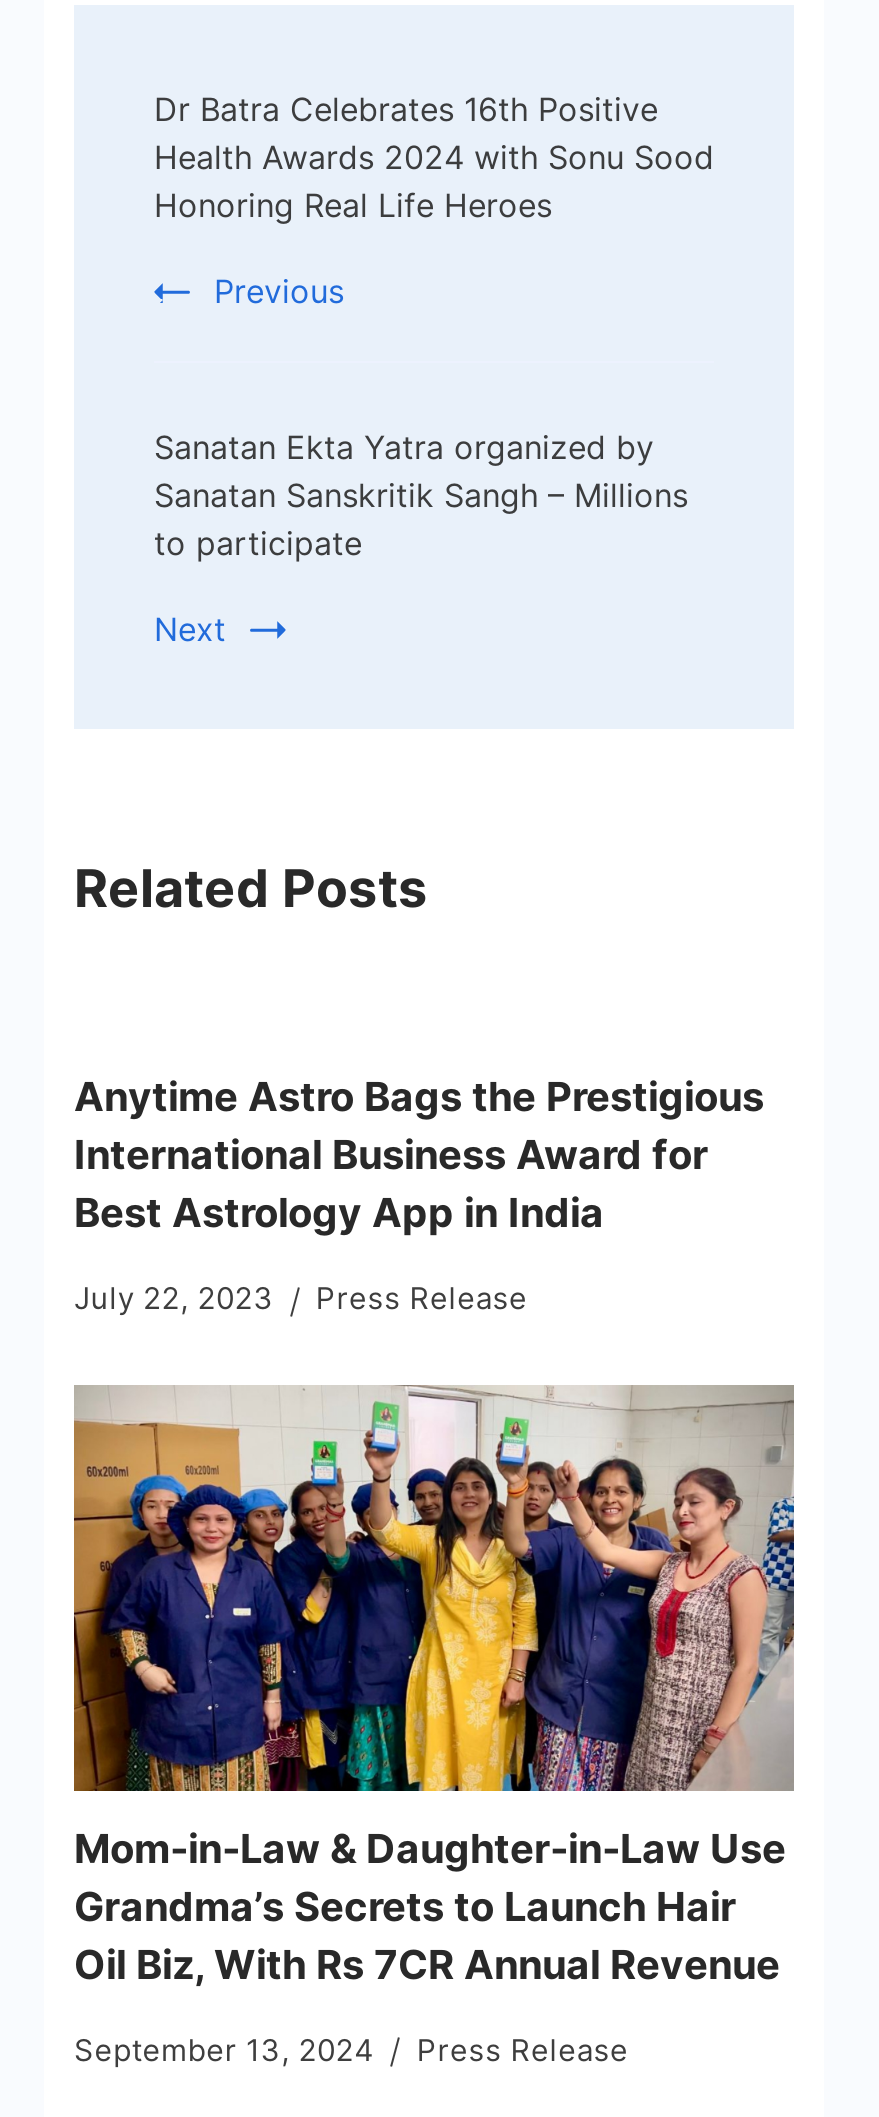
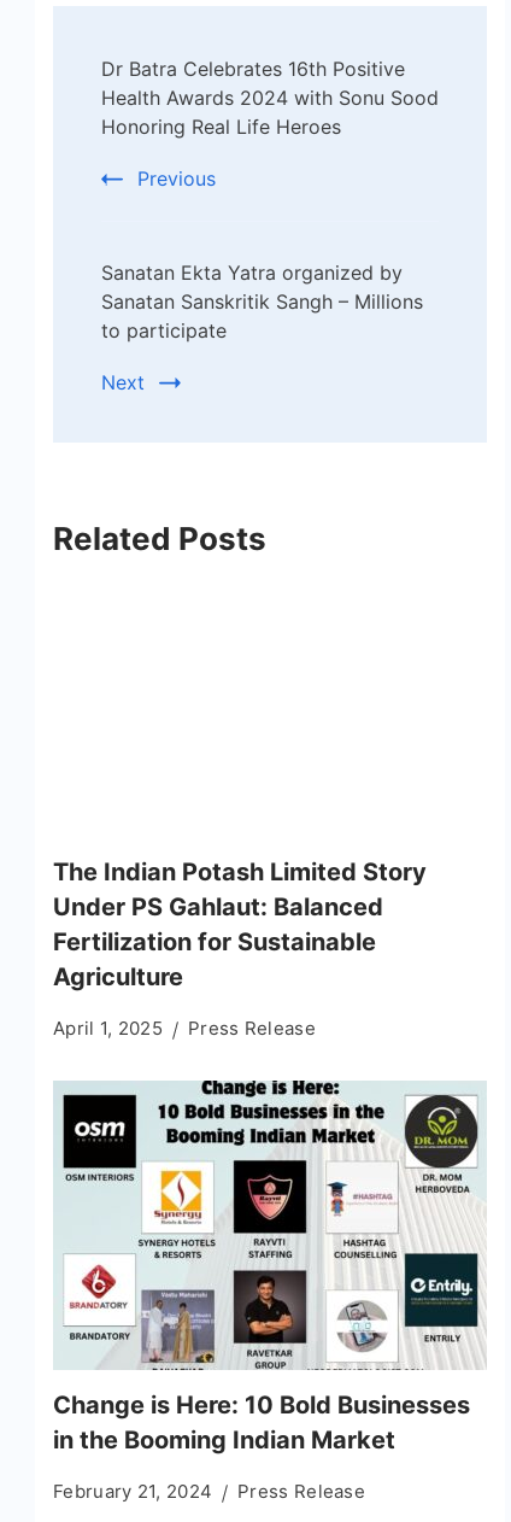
[74,1074,764,1238] Anytime Astro Bags the Prestigious | International Business Award for | Best Astrology App in India -> [53,858,427,992] The Indian Potash Limited Story | Under PS Gahlaut: Balanced | Fertilization for Sustainable | Agriculture
[74,1280,528,1318] July 22, 2023 Press Release -> [53,1017,316,1040] April 1, 2025 Press Release
[72,1385,796,1809] [image] -> [53,1079,487,1336] [image]
[74,1825,786,1989] Mom-in-Law & Daughter-in-Law Use | Grandma’s Secrets to Launch Hair | Oil Biz, With Rs 7CR Annual Revenue -> [53,1391,470,1455] Change is Here: 10 Bold Businesses | in the Booming Indian Market
[74,2031,629,2069] September 13, 2024 Press Release -> [53,1480,365,1503] February 21, 2024 Press Release

